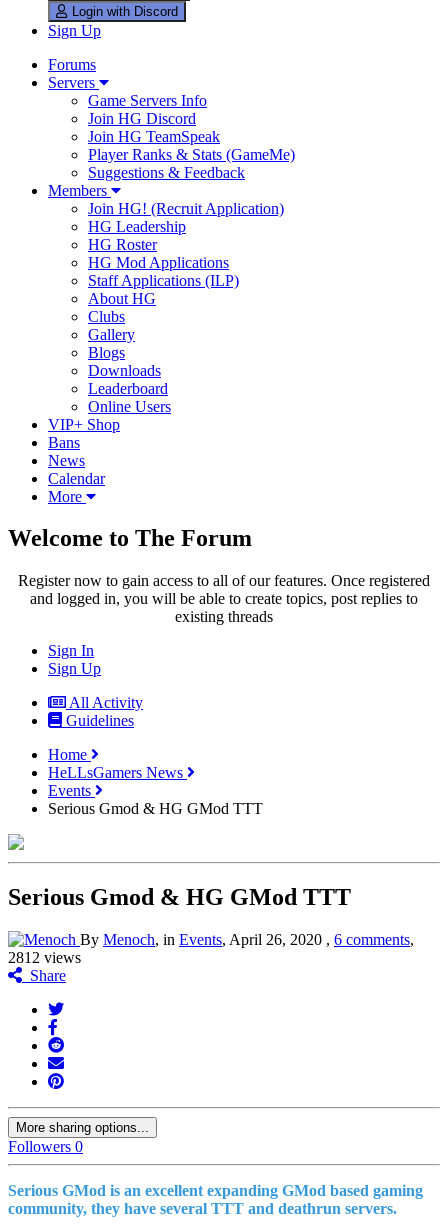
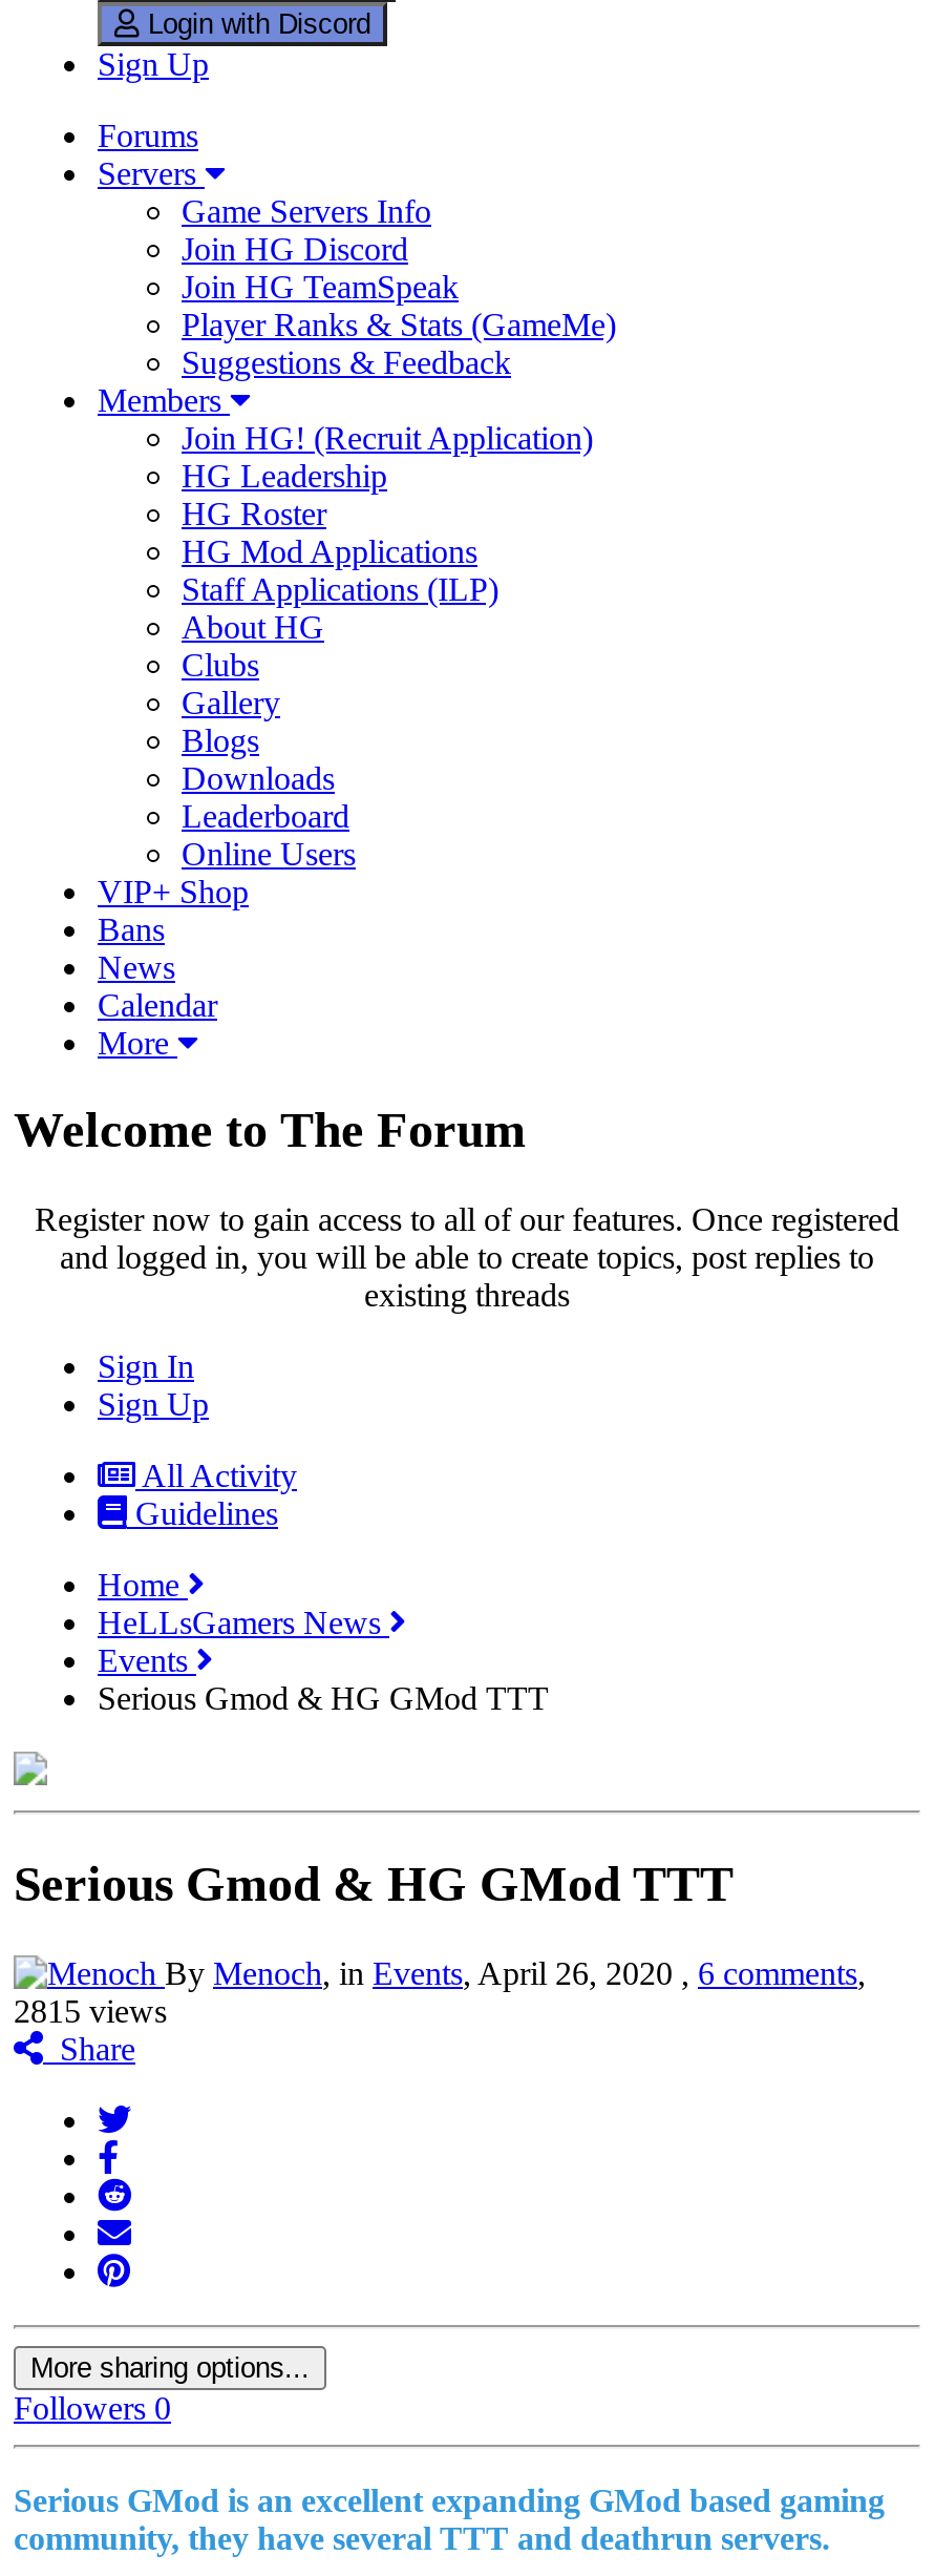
[8,949,81,966] 2812 views -> [14,1994,167,2029] 2815 views

